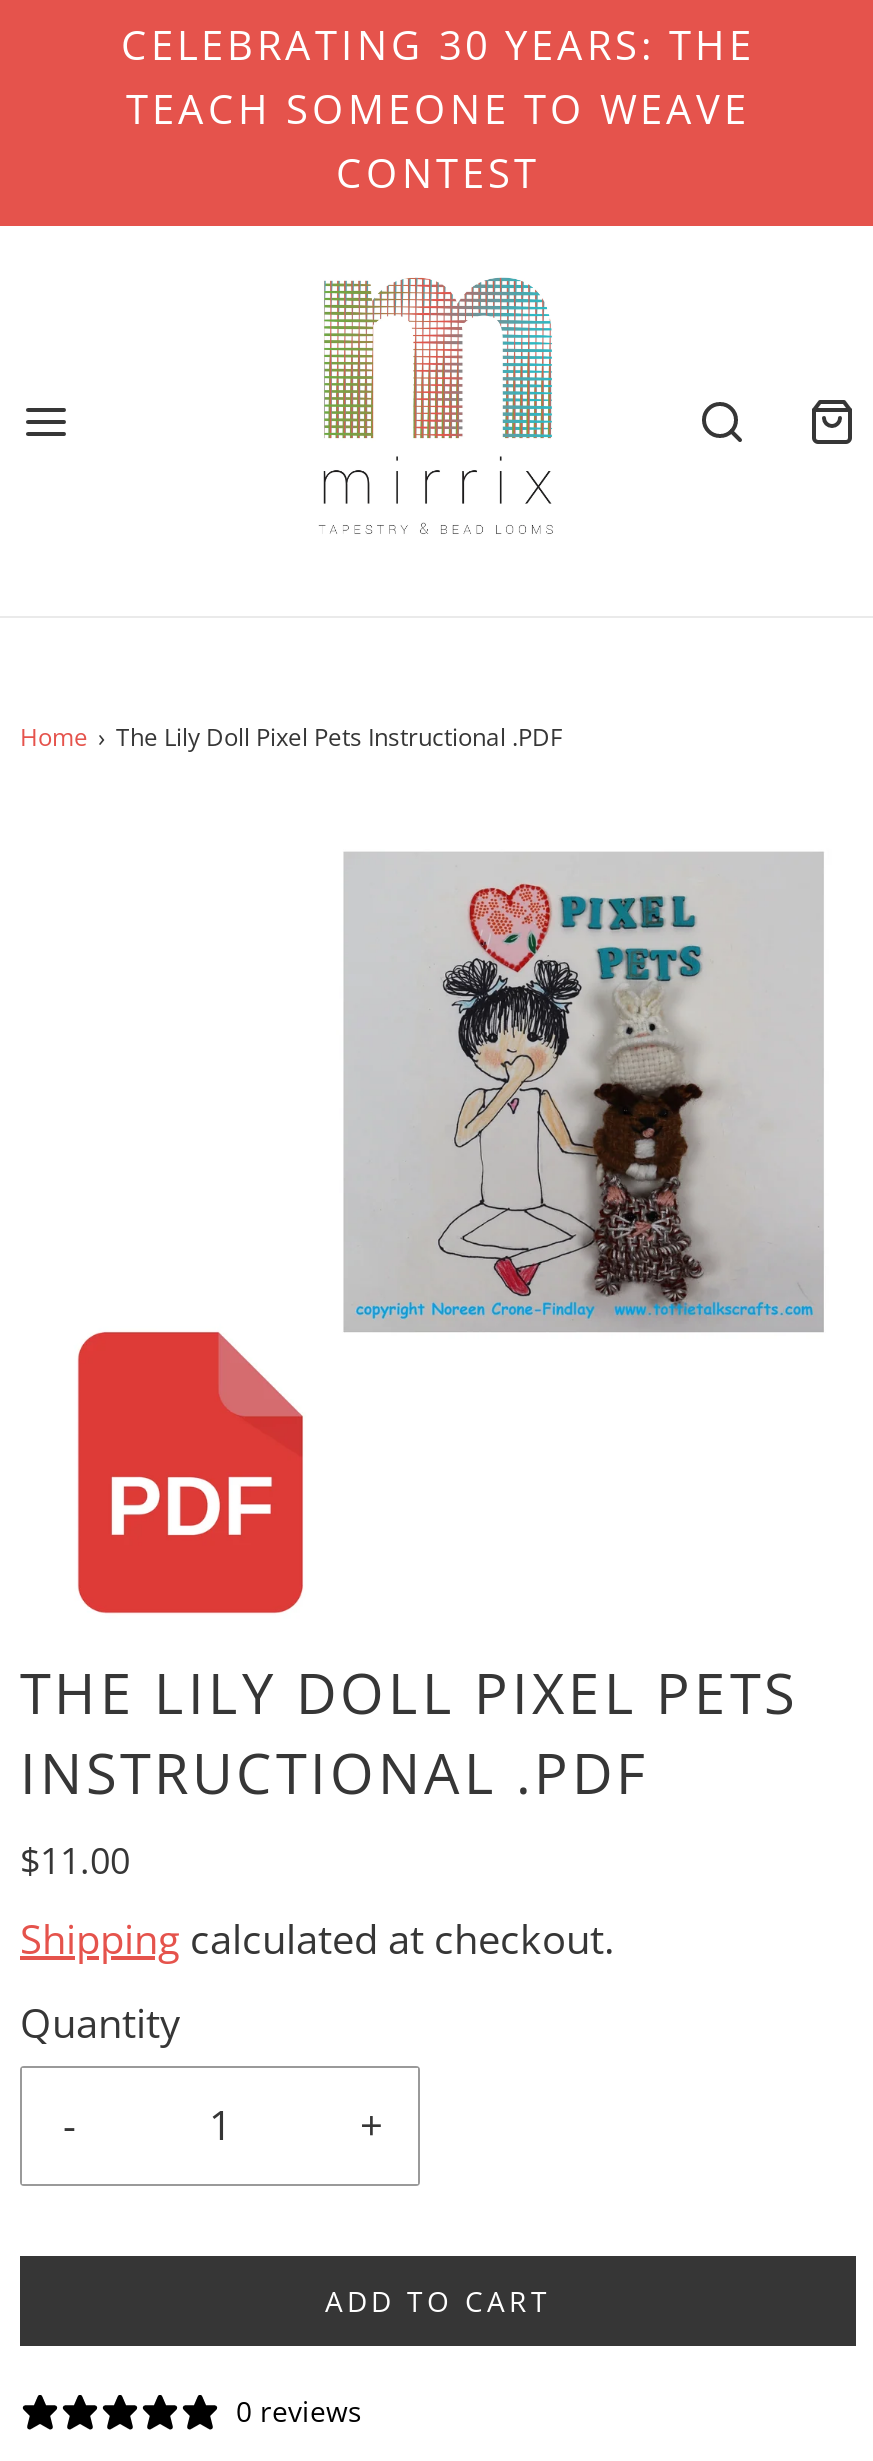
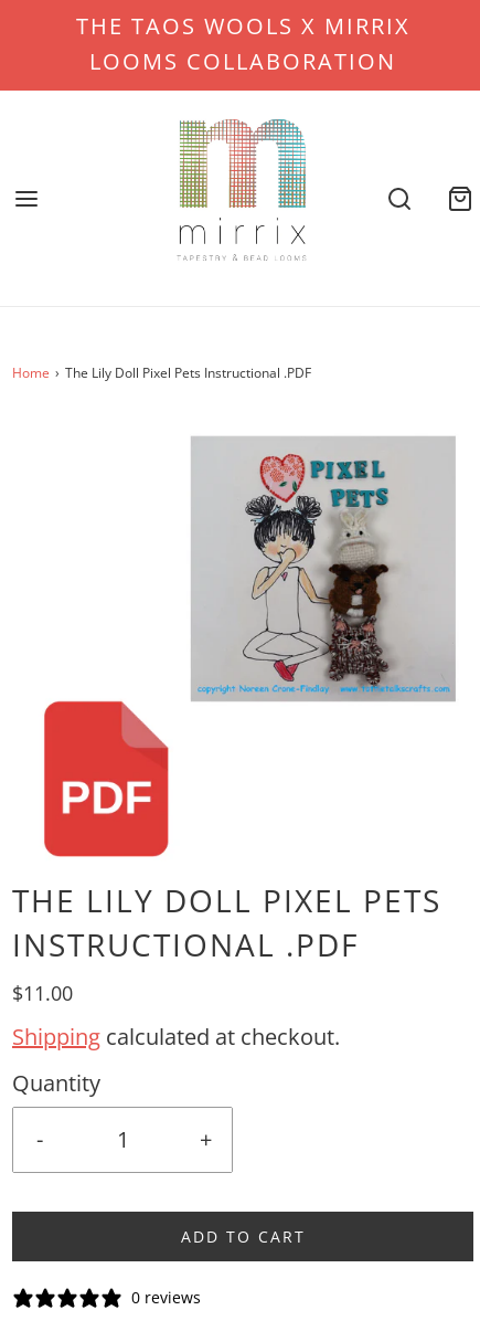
[121,18,755,200] CELEBRATING 30 YEARS: THE | TEACH SOMEONE TO WEAVE | CONTEST -> [76,11,410,76] THE TAOS WOOLS X MIRRIX | LOOMS COLLABORATION

